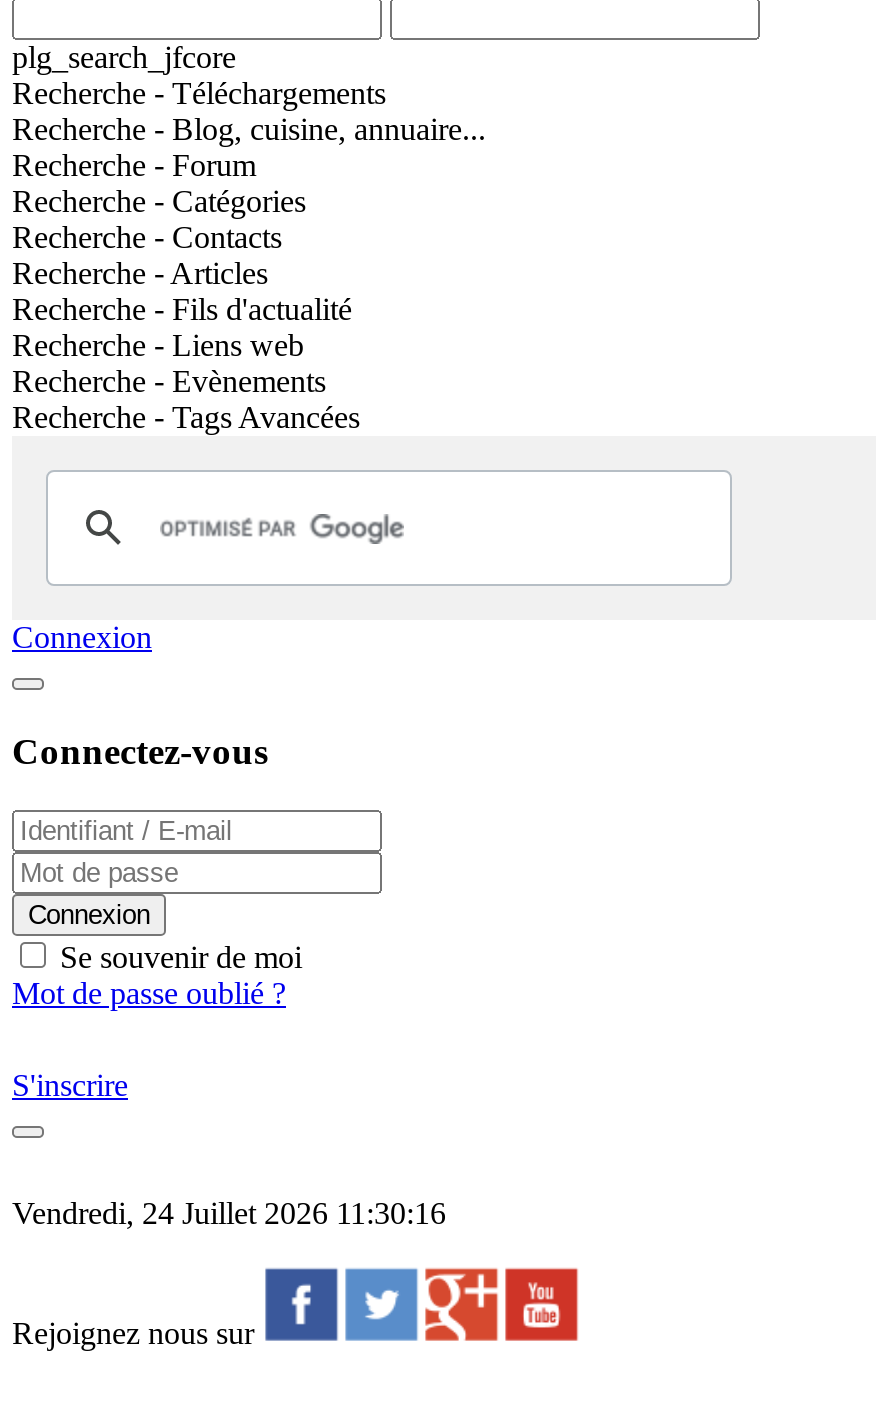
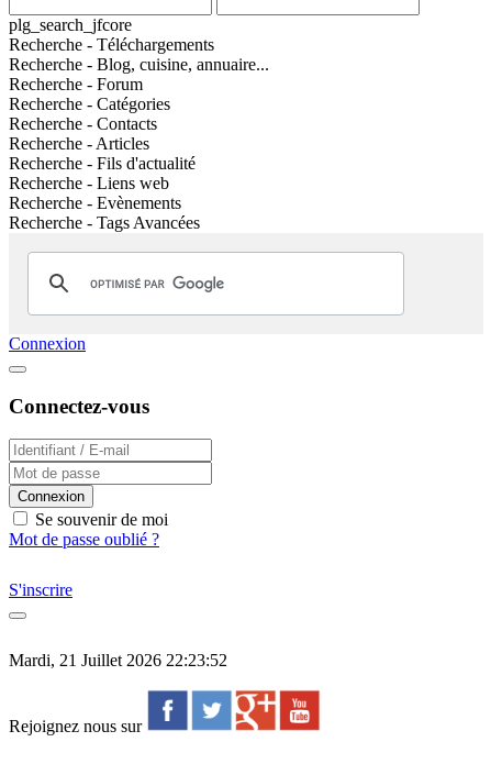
[12,1197,446,1231] Vendredi, 24 Juillet 2026 11:30:16 -> [9,651,227,670] Mardi, 21 Juillet 2026 22:23:52

